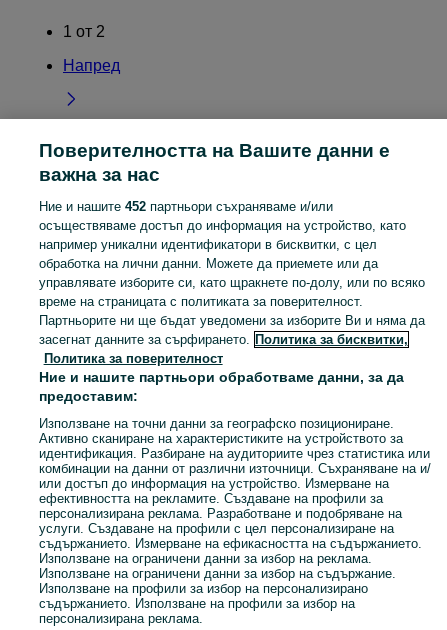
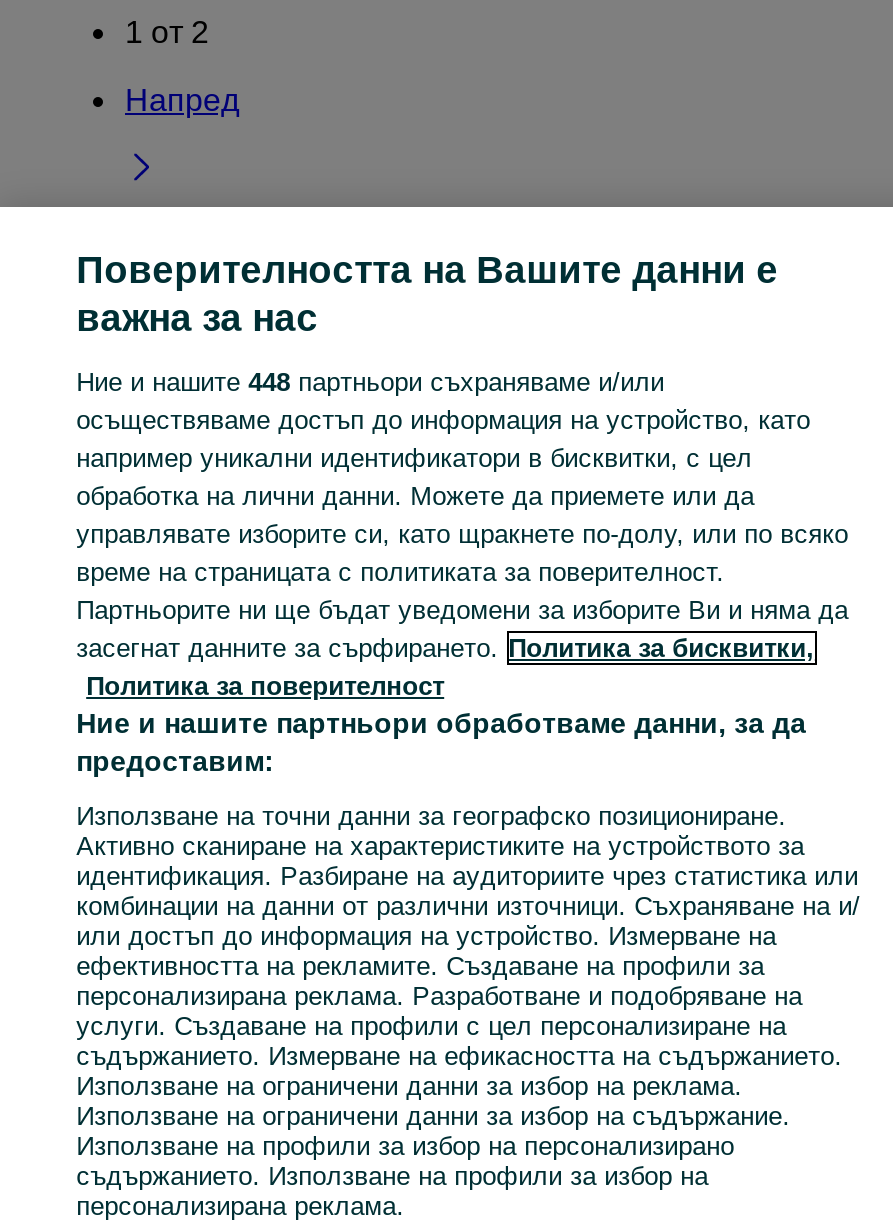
[39,199,333,214] Ние и нашите 452 партньори съхраняваме и/или -> [76,367,664,397] Ние и нашите 448 партньори съхраняваме и/или

